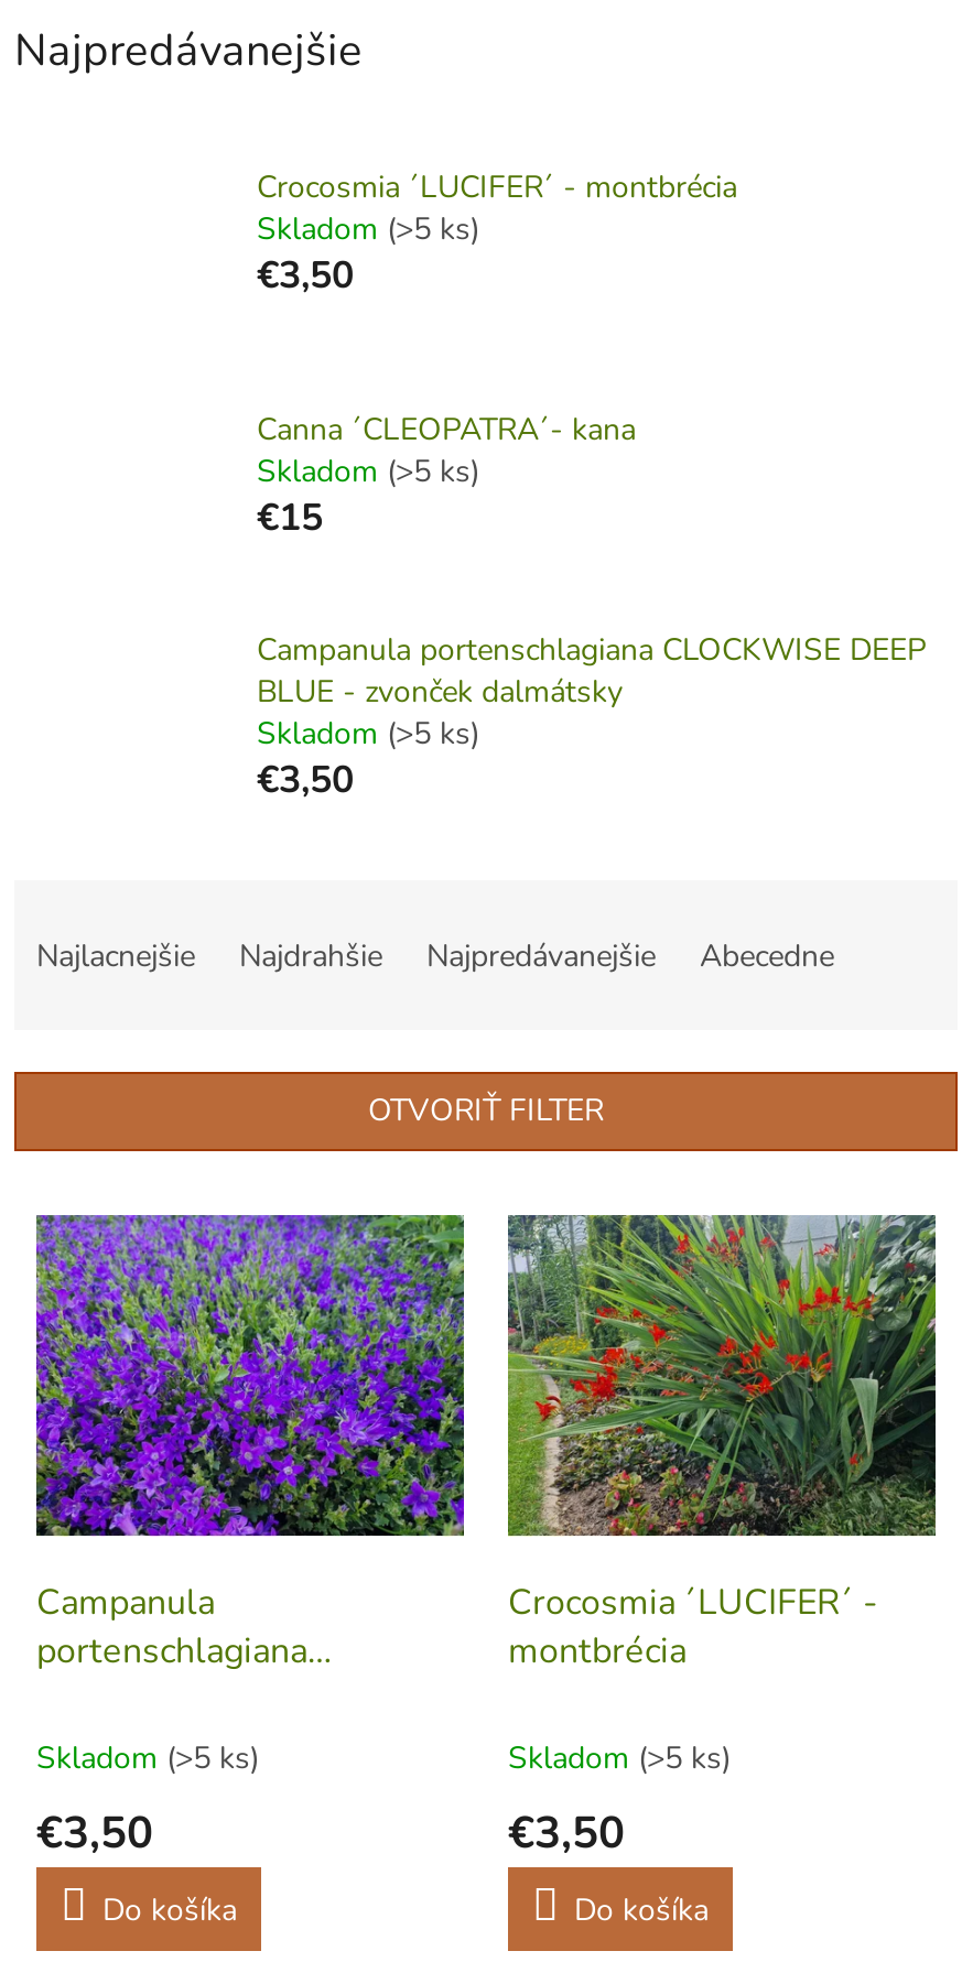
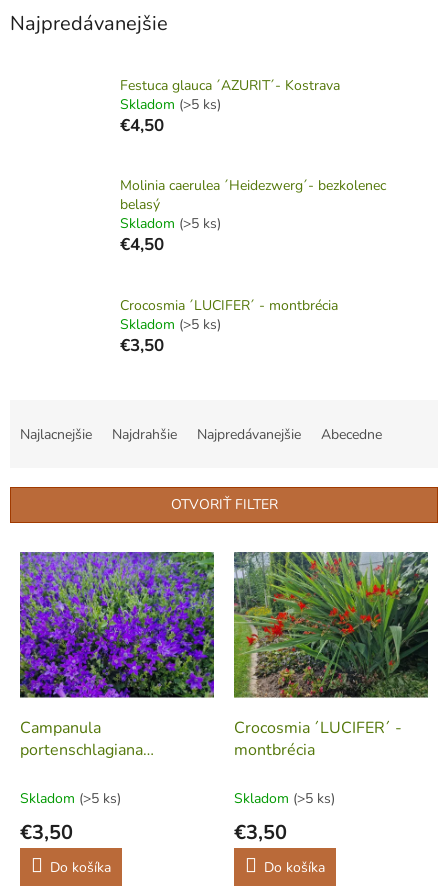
none -> [120,76,340,95] Festuca glauca ´AZURIT´- Kostrava
moved [257,166,737,208] -> [120,296,338,315]: Crocosmia ´LUCIFER´ - montbrécia
[257,250,354,301] €3,50 -> [120,114,164,137] €4,50
[257,408,636,450] Canna ´CLEOPATRA´- kana -> [120,176,386,214] Molinia caerulea ´Heidezwerg´- bezkolenec | belasý
[257,492,323,543] €15 -> [120,233,164,256] €4,50
[257,630,927,714] Campanula portenschlagiana CLOCKWISE DEEP | BLUE - zvonček dalmátsky -> none

